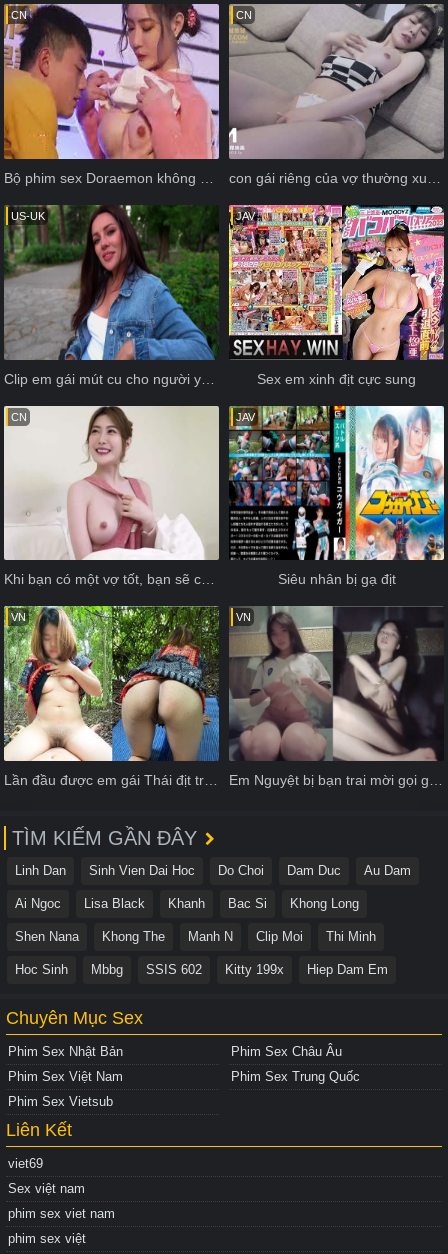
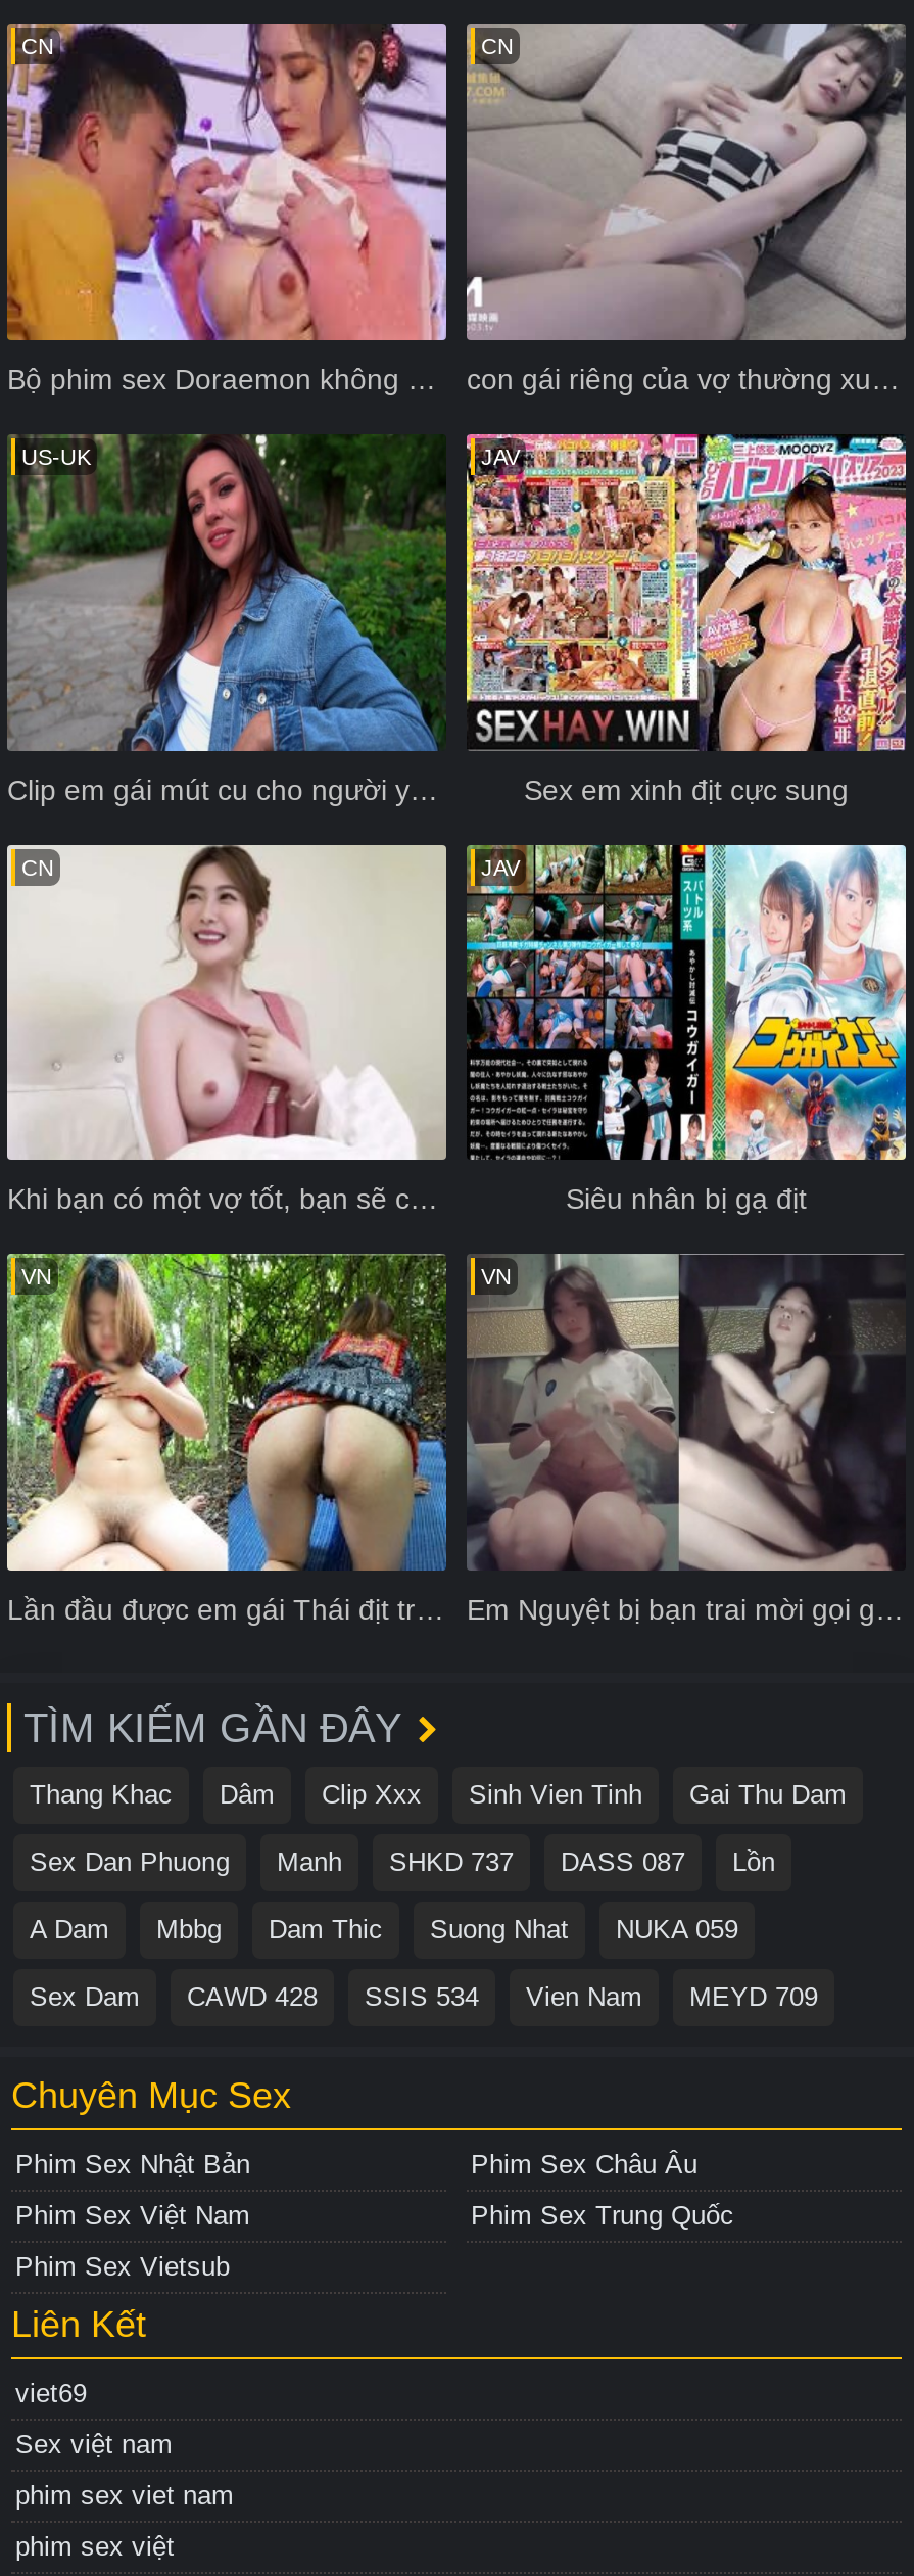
[15,863,411,977] Linh Dan | Sinh Vien Dai Hoc | Do Choi | Dam Duc | Au Dam | Ai Ngoc | Lisa Black | Khanh | Bac Si | Khong Long | Shen Nana | Khong The | Manh N | Clip Moi | Thi Minh | Hoc Sinh -> [30,1780,847,1945] Thang Khac | Dâm | Clip Xxx | Sinh Vien Tinh | Gai Thu Dam | Sex Dan Phuong | Manh | SHKD 737 | DASS 087 | Lồn | A Dam
moved [91,962,123,977] -> [156,1914,222,1945]: Mbbg
[146,962,388,977] SSIS 602 | Kitty 199x | Hiep Dam Em -> [30,1914,818,2013] Dam Thic | Suong Nhat | NUKA 059 | Sex Dam | CAWD 428 | SSIS 534 | Vien Nam | MEYD 709

